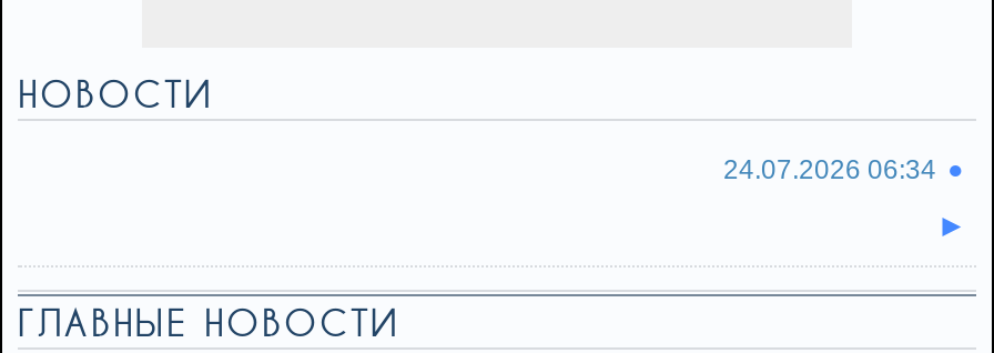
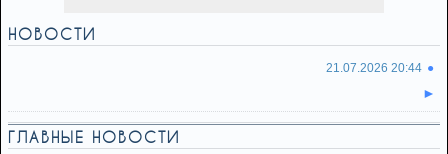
[723,154,936,185] 24.07.2026 06:34 -> [326,61,422,75] 21.07.2026 20:44

